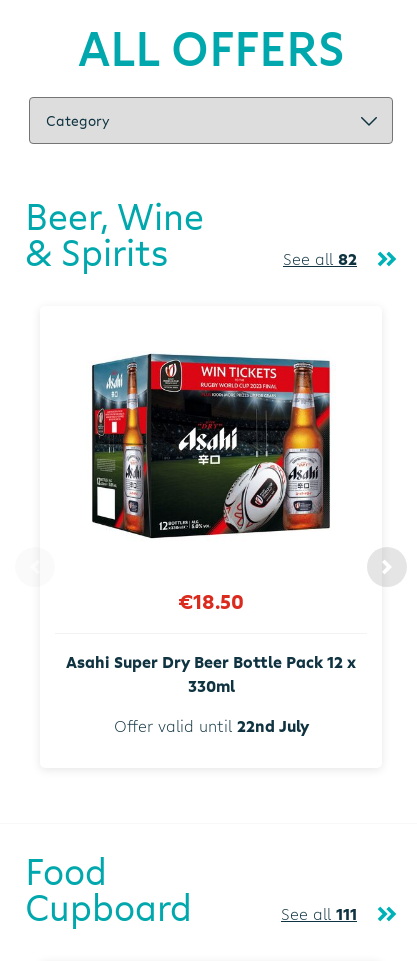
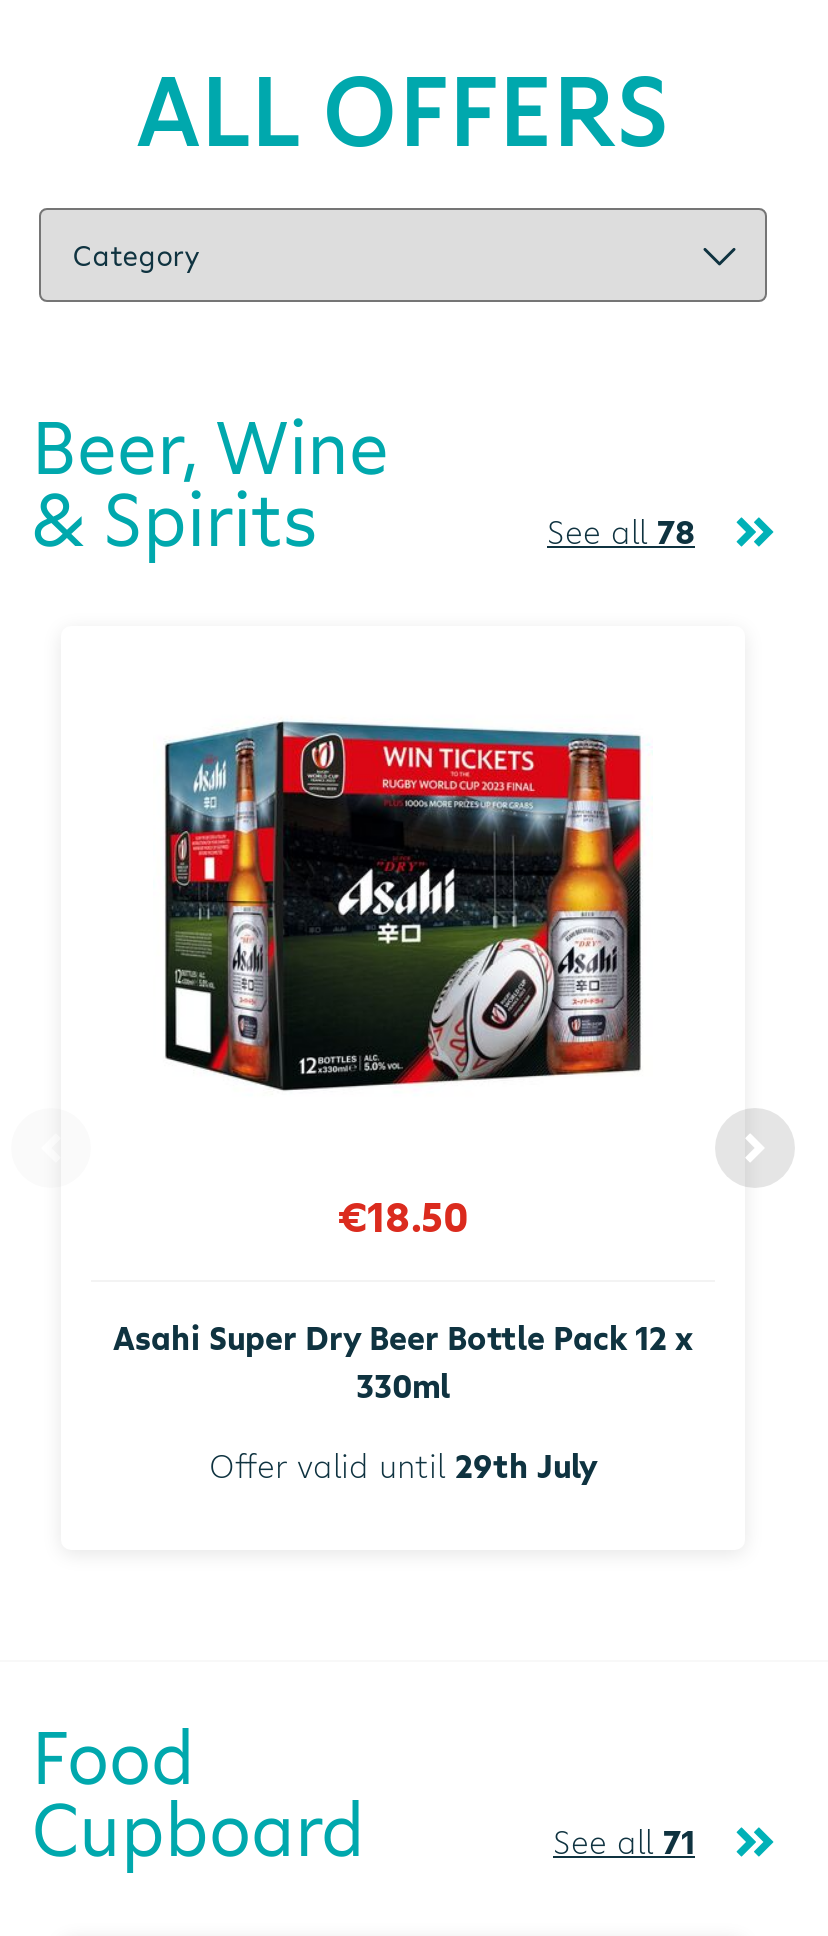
[283,248,357,270] See all 82 -> [547,510,695,554] See all 78
[113,715,308,737] Offer valid until 22nd July -> [209,1443,597,1487] Offer valid until 29th July
[281,903,357,925] See all 111 -> [553,1819,695,1863] See all 71

